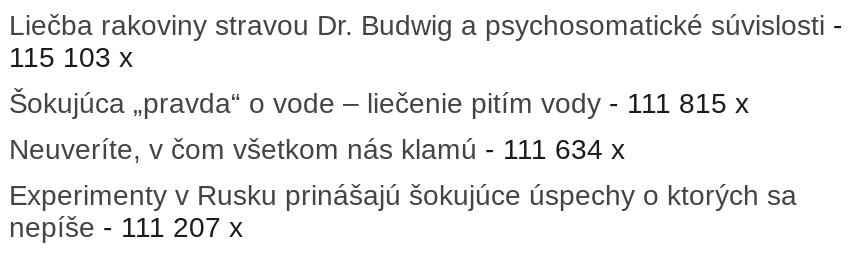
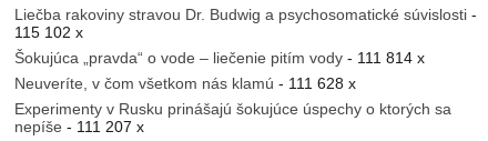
[9,41,133,73] 115 103 x -> [14,23,83,41] 115 102 x
[9,87,749,119] Šokujúca „pravda“ o vode – liečenie pitím vody - 111 815 x -> [14,49,425,67] Šokujúca „pravda“ o vode – liečenie pitím vody - 111 814 x
[9,133,625,165] Neuveríte, v čom všetkom nás klamú - 111 634 x -> [14,74,356,92] Neuveríte, v čom všetkom nás klamú - 111 628 x

